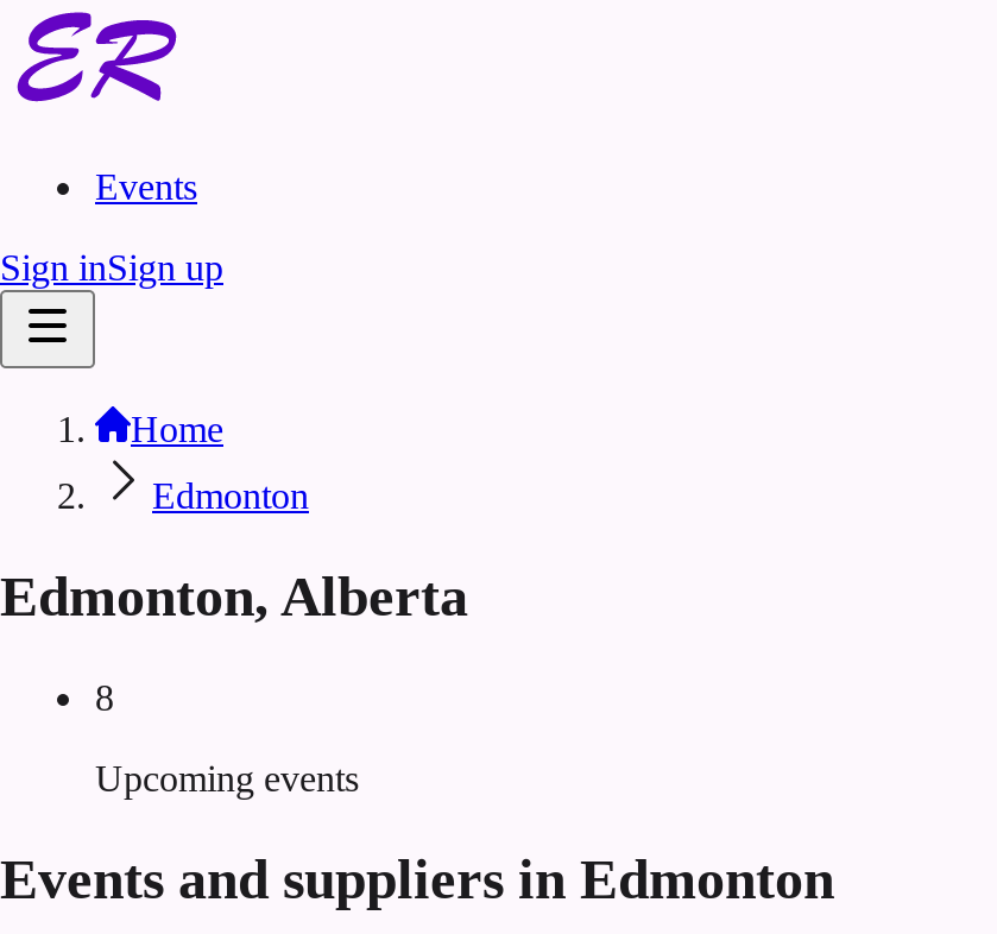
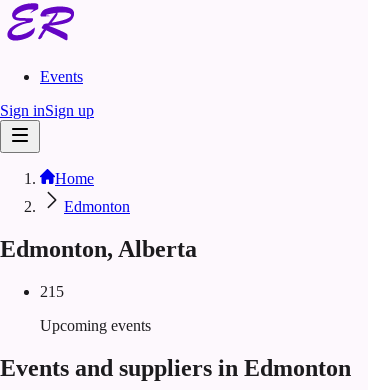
[95,677,114,717] 8 -> [40,283,64,300] 215

